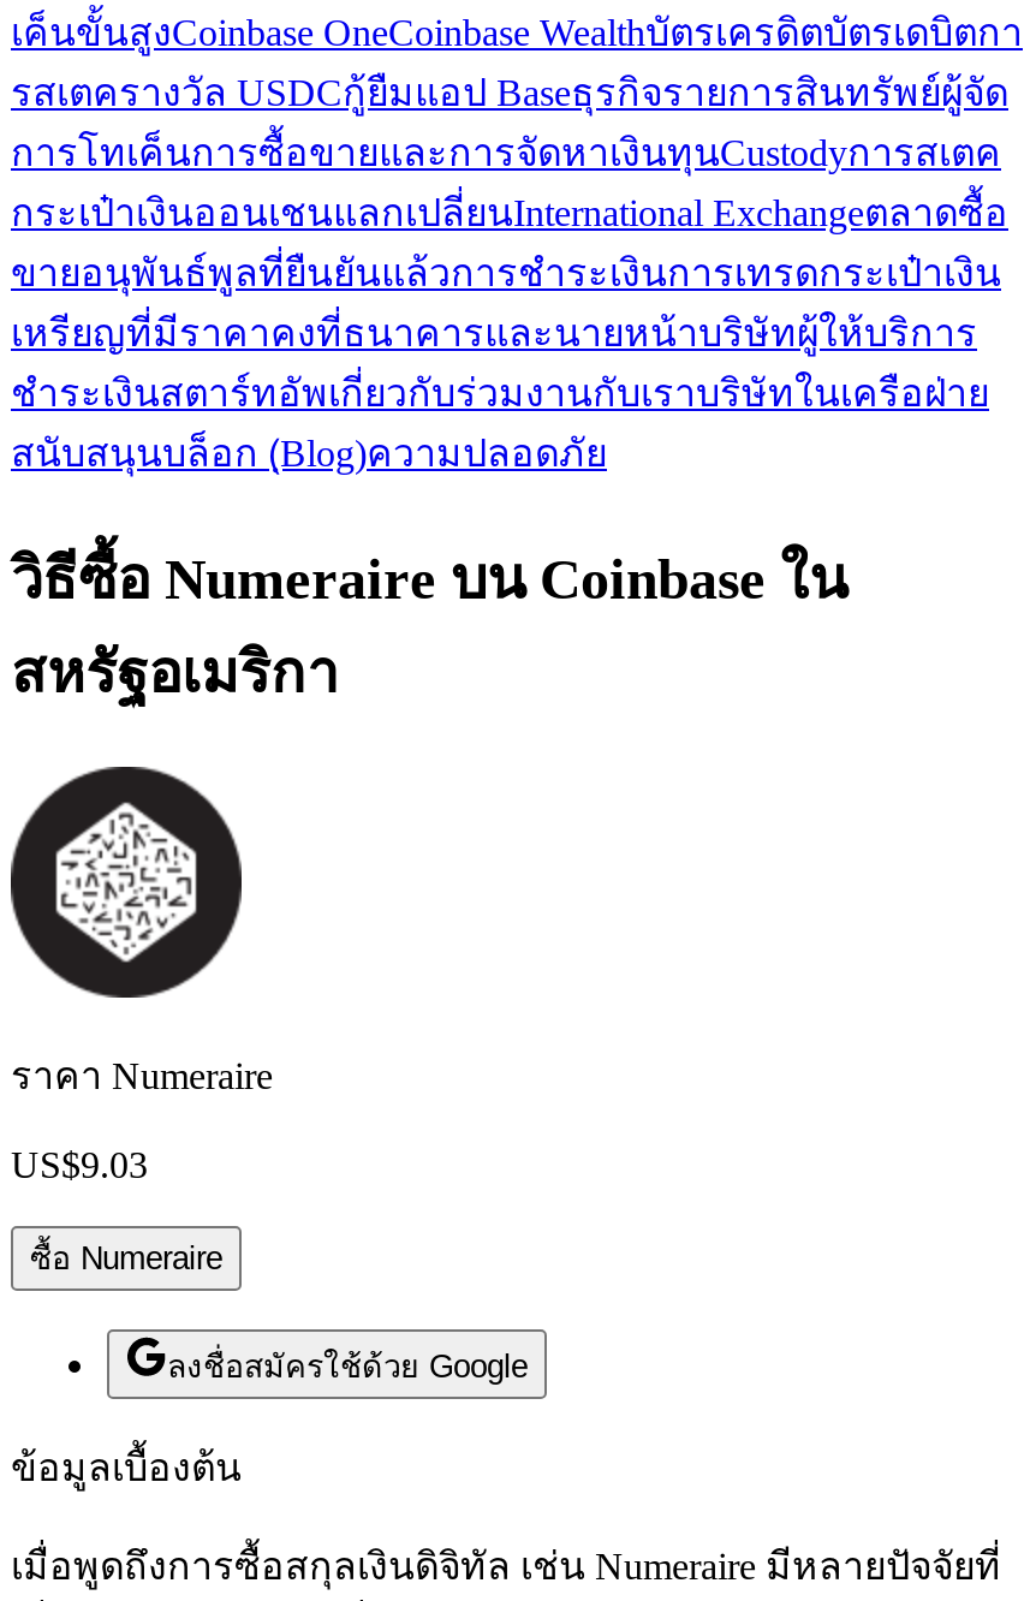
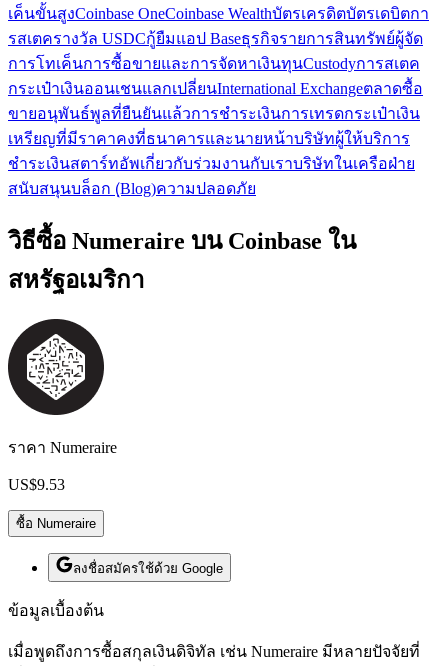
[11,1144,148,1185] US$9.03 -> [8,476,65,493] US$9.53

